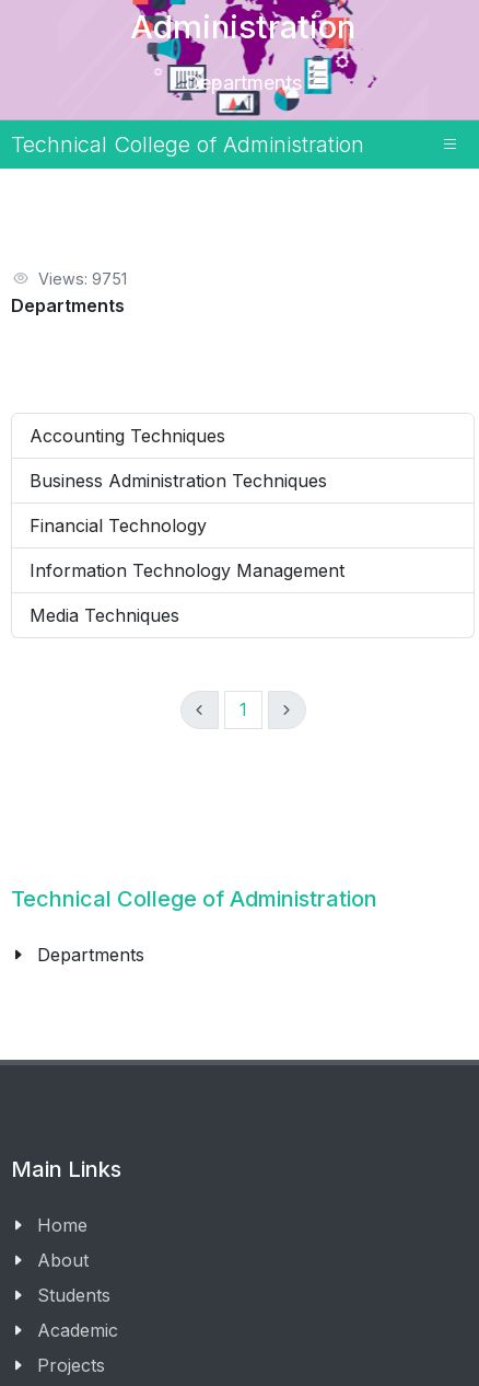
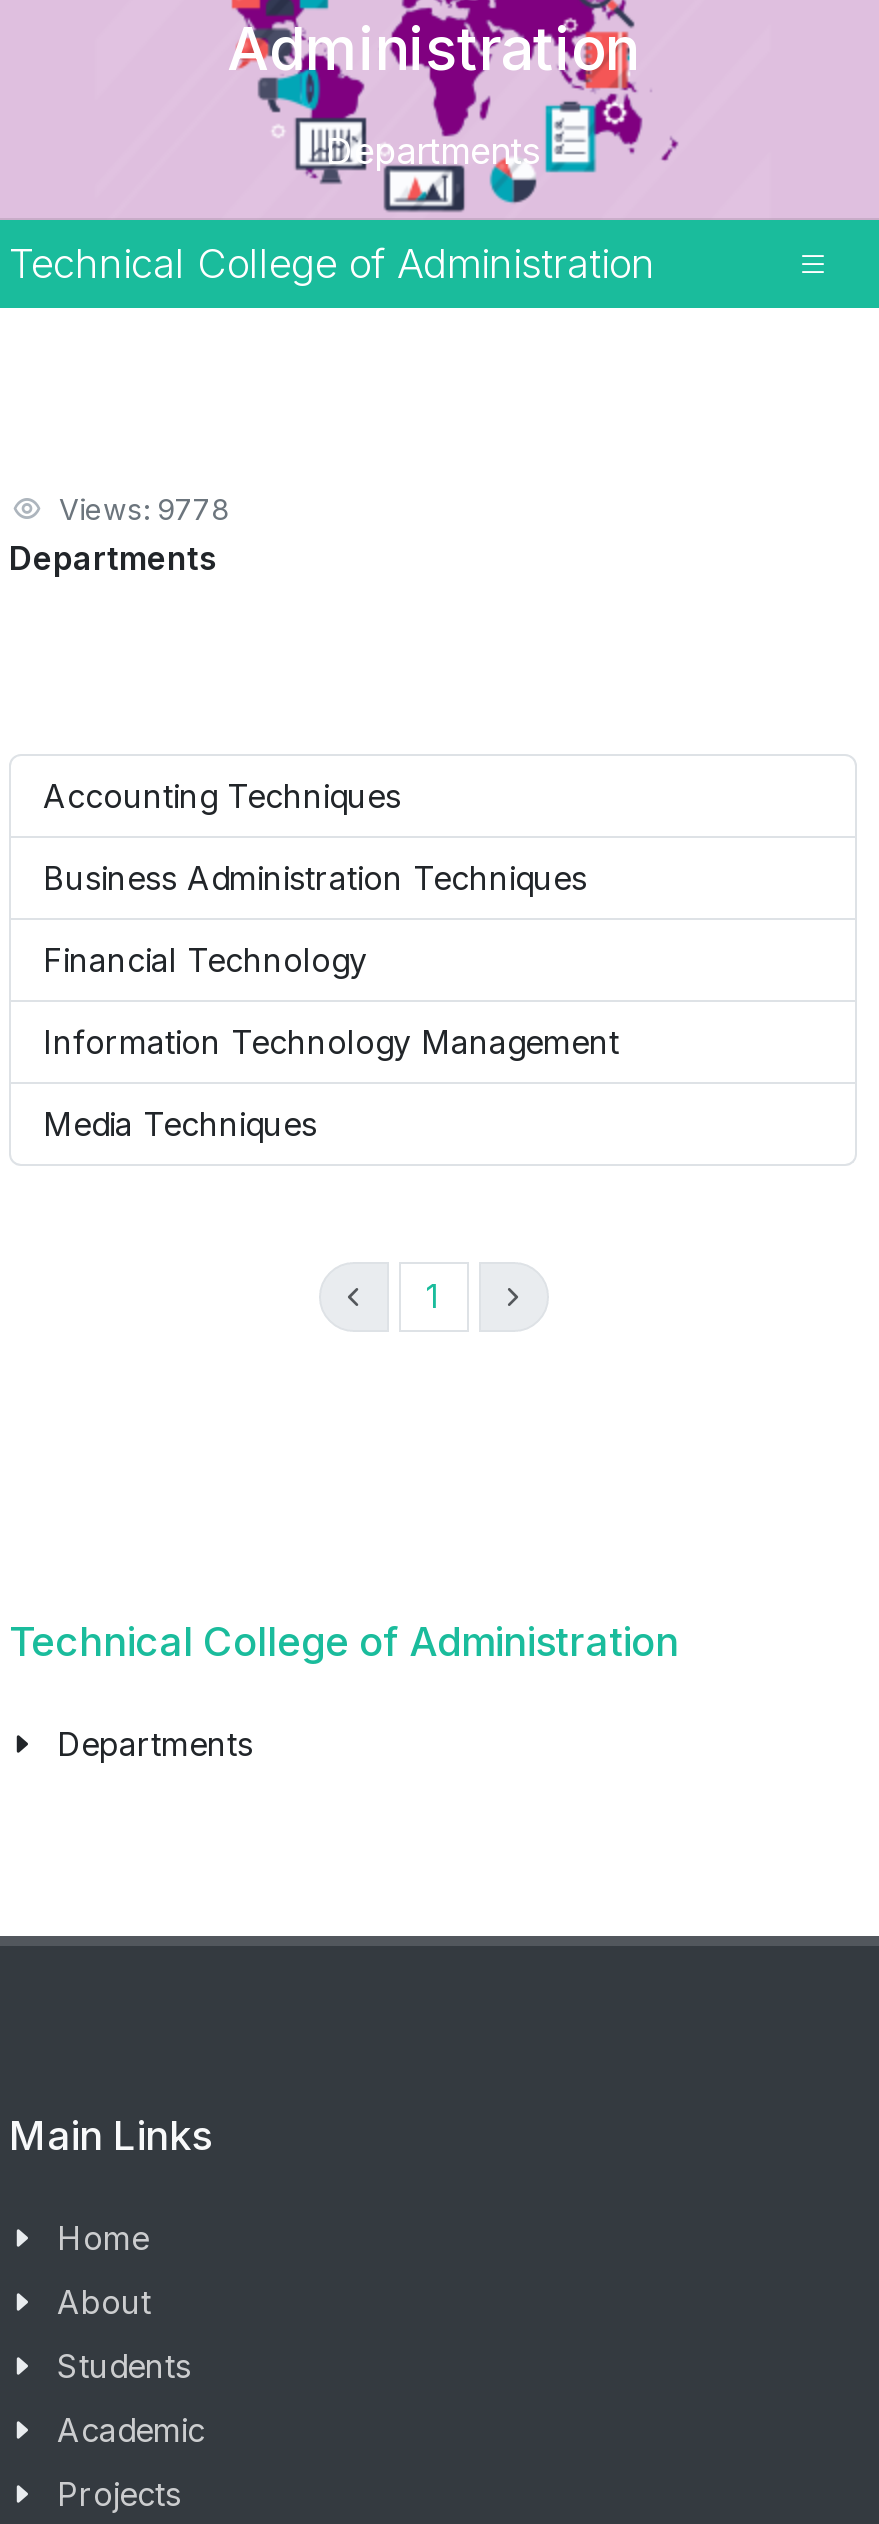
[38,269,127,288] Views: 9751 -> [59,492,229,526] Views: 9778

